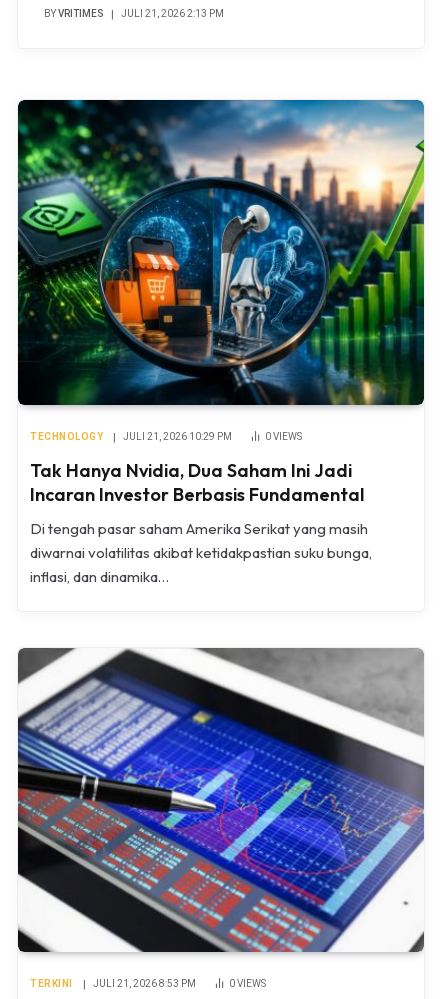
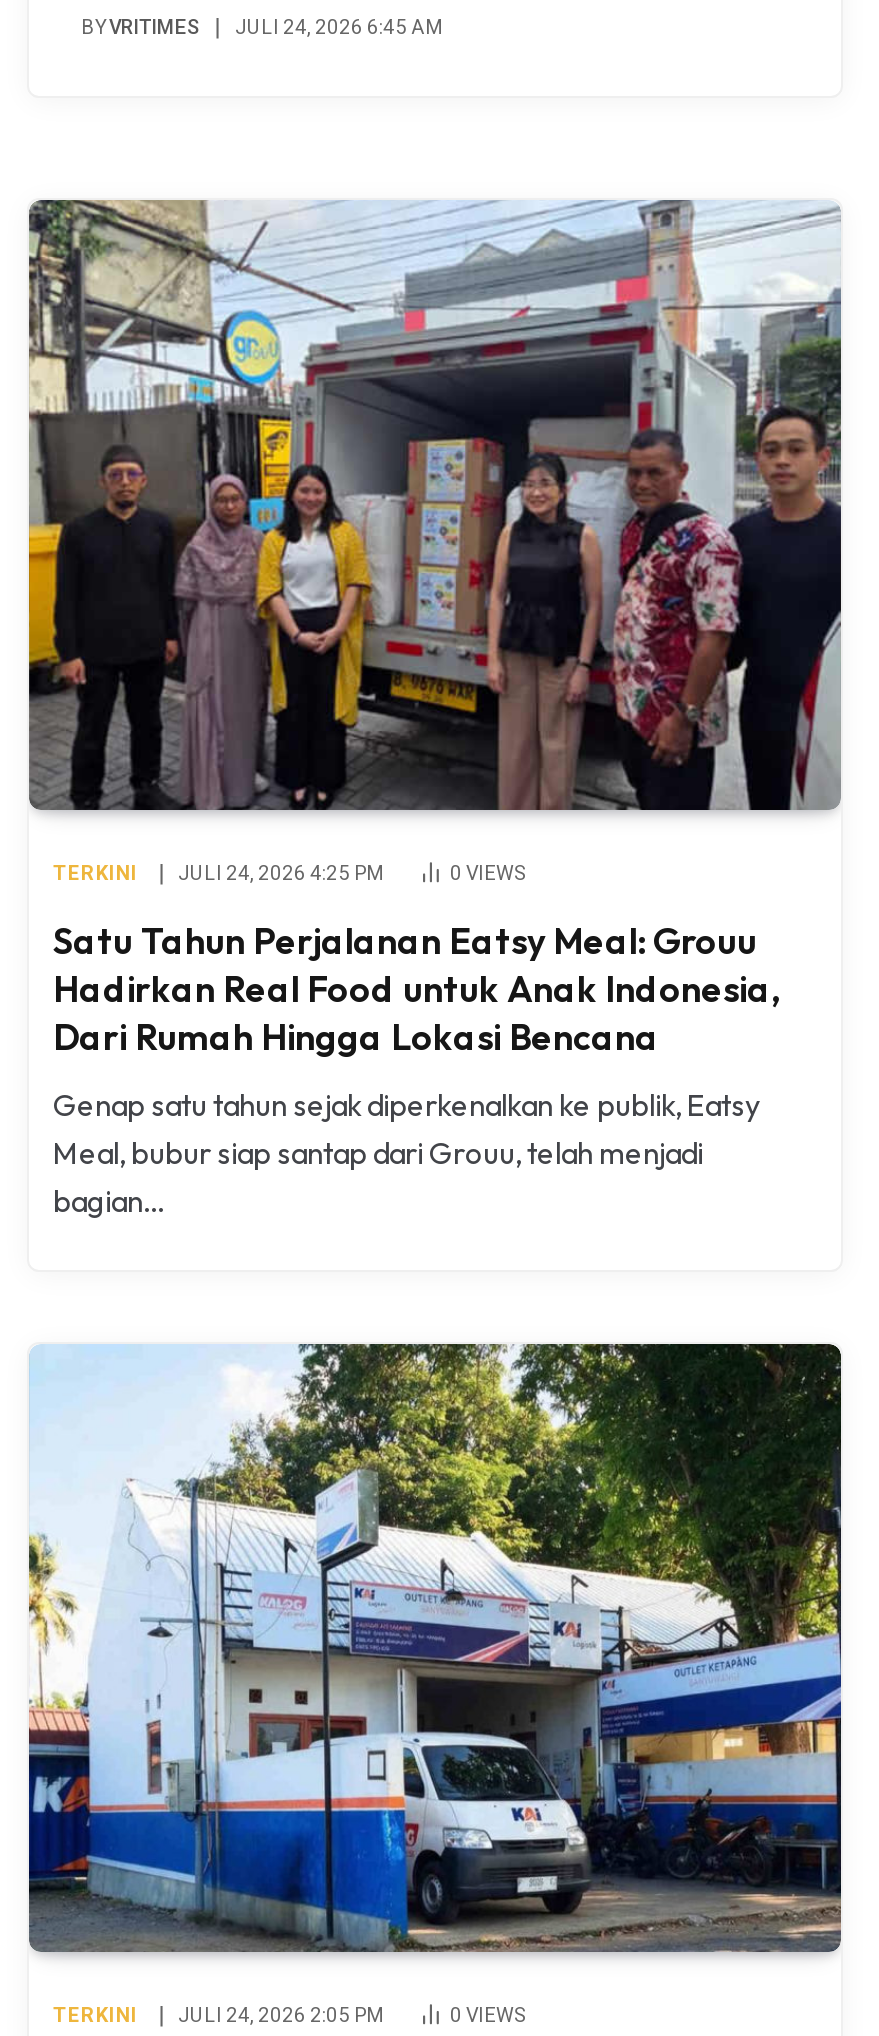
[44,8,224,19] BY VRITIMES JULI 21, 2026 2:13 PM -> [81,16,443,38] BY VRITIMES JULI 24, 2026 6:45 AM
[17,99,425,442] [image] | TECHNOLOGY | JULI 21, 2026 10:29 PM -> [27,199,843,883] [image] | TERKINI | JULI 24, 2026 4:25 PM
[30,459,364,506] Tak Hanya Nvidia, Dua Saham Ini Jadi | Incaran Investor Berbasis Fundamental -> [53,917,779,1059] Satu Tahun Perjalanan Eatsy Meal: Grouu | Hadirkan Real Food untuk Anak Indonesia, | Dari Rumah Hingga Lokasi Bencana
[30,519,372,586] Di tengah pasar saham Amerika Serikat yang masih | diwarnai volatilitas akibat ketidakpastian suku bunga, | inflasi, dan dinamika… -> [53,1085,761,1219] Genap satu tahun sejak diperkenalkan ke publik, Eatsy | Meal, bubur siap santap dari Grouu, telah menjadi | bagian…
[17,647,424,989] [image] | TERKINI JULI 21, 2026 8:53 PM -> [27,1341,843,2026] [image] | TERKINI JULI 24, 2026 2:05 PM

